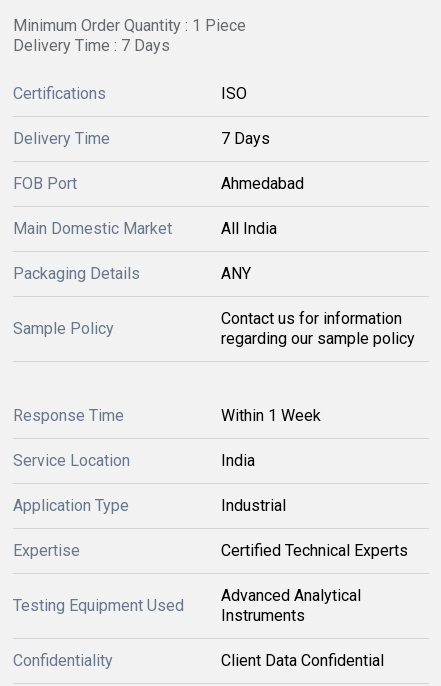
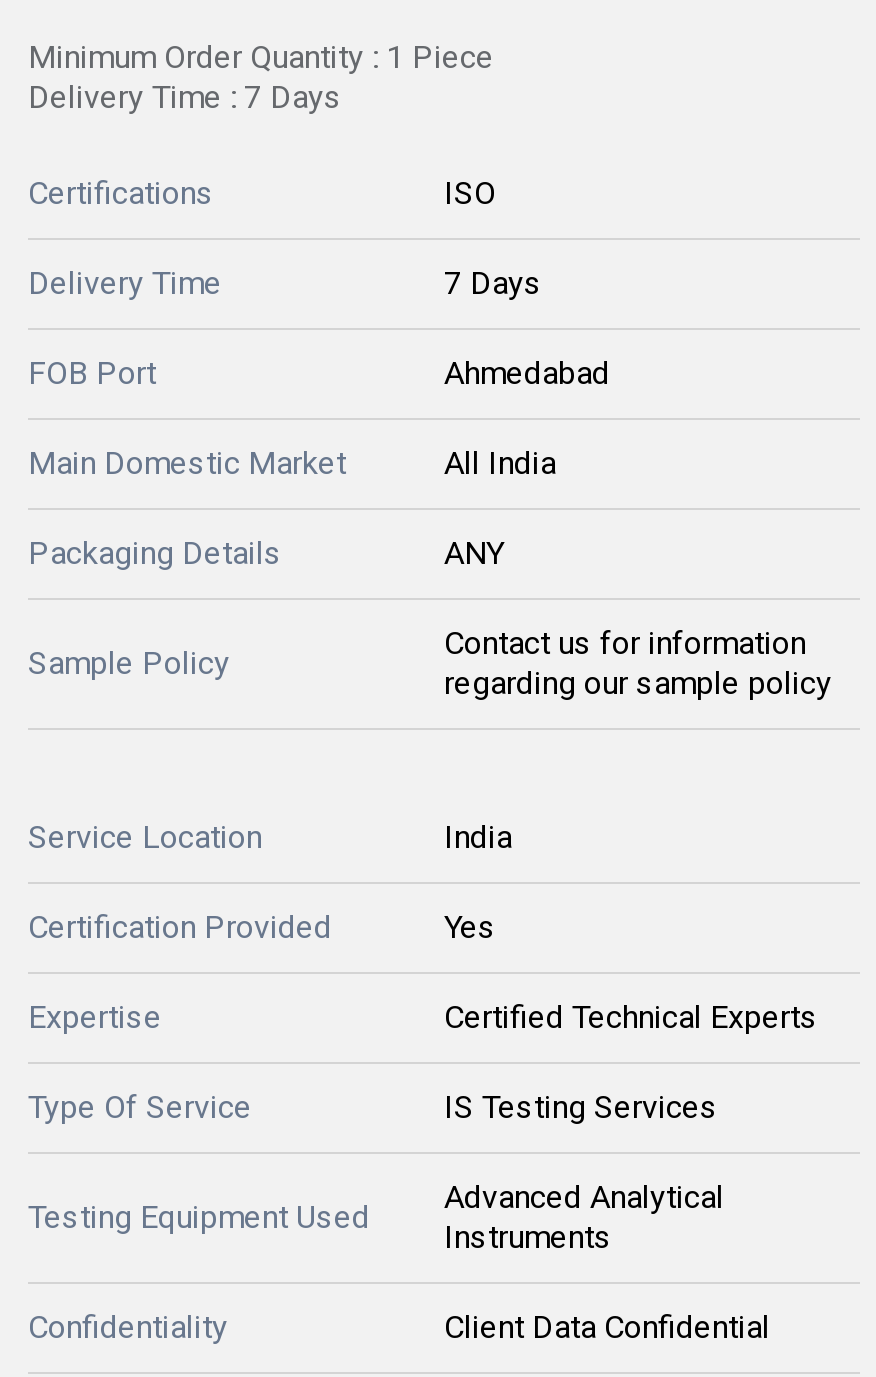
[13,406,321,425] Response Time | Within 1 Week -> none
moved [13,451,255,470] -> [28,818,512,856]: Service Location | India
[13,496,286,515] Application Type | Industrial -> [28,908,496,946] Certification Provided | Yes
moved [13,541,408,560] -> [28,998,818,1036]: Expertise | Certified Technical Experts
none -> [28,1088,718,1126] Type Of Service | IS Testing Services

